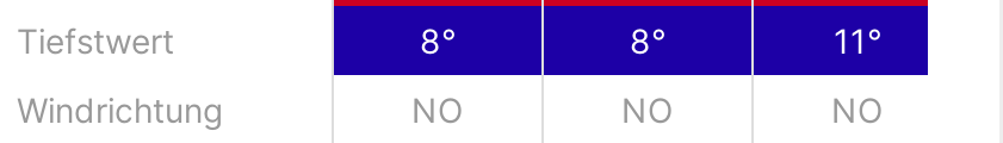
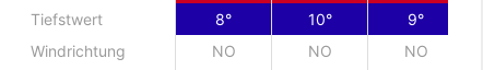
[630,20,665,61] 8° -> [308,10,332,28] 10°
[834,20,881,61] 11° -> [408,10,424,28] 9°

